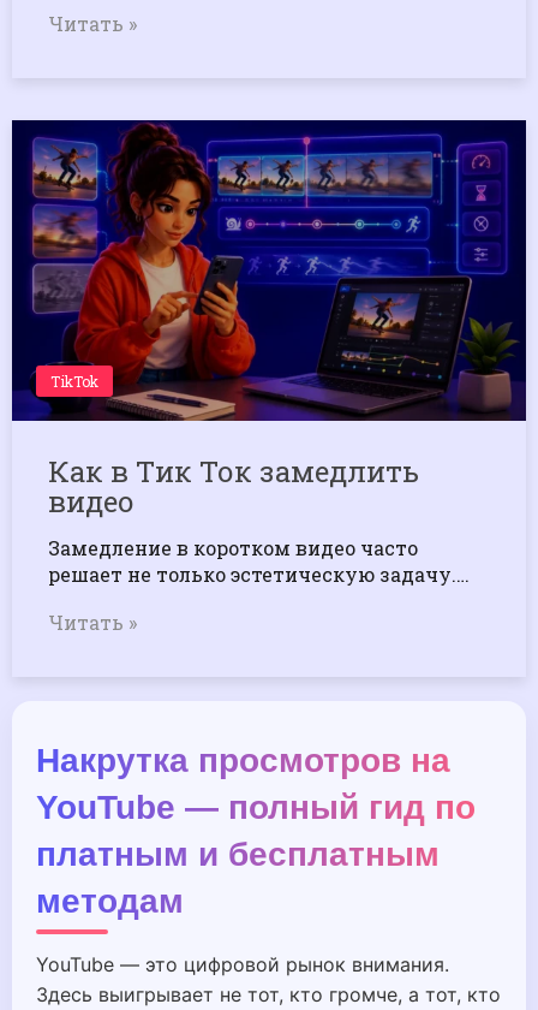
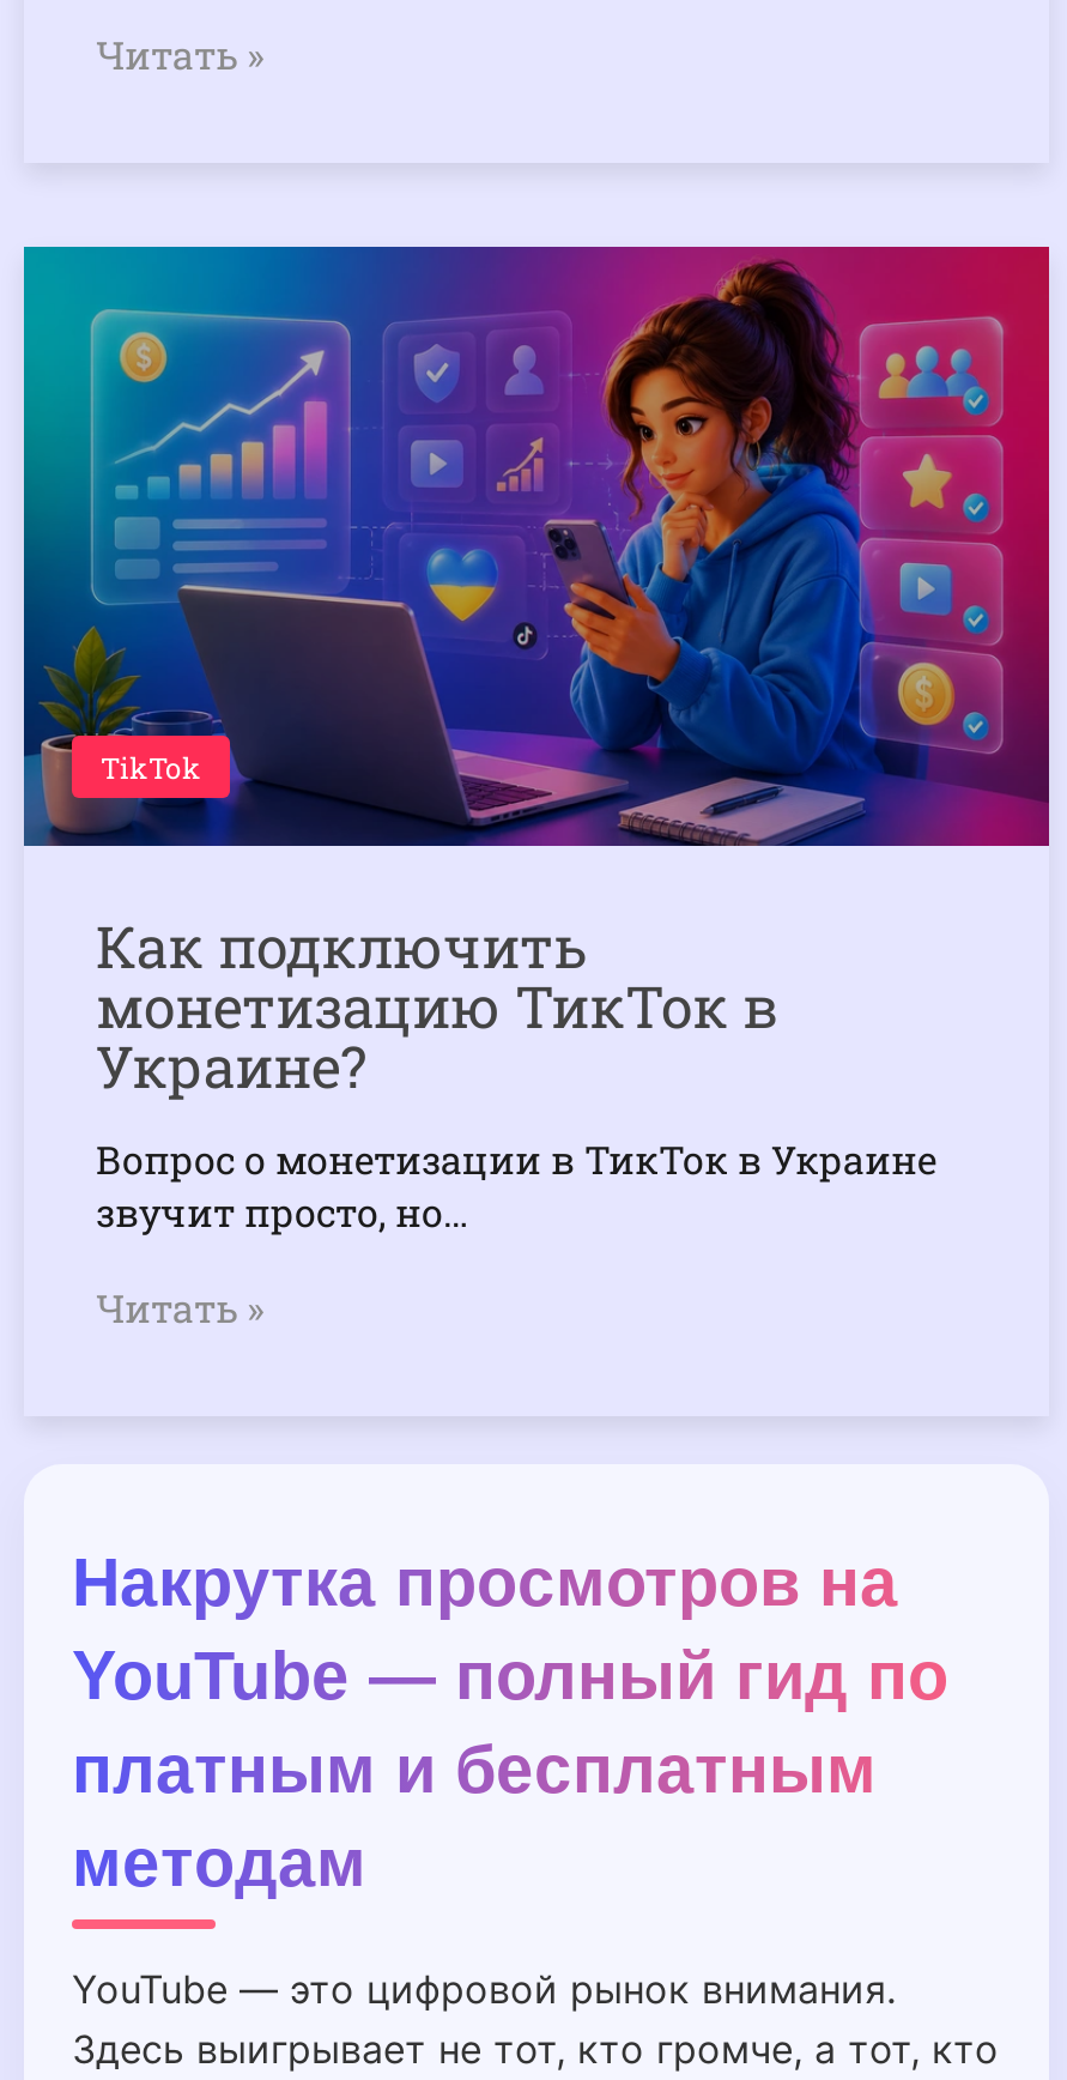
[11,119,527,587] [image] | Как в Tик Ток замедлить | видео | Замедление в коротком видео часто | решает не только эстетическую задачу.… -> [22,244,1051,1236] [image] | Как подключить | монетизацию ТикТок в | Украине? | Вопрос о монетизации в ТикТок в Украине | звучит просто, но…

